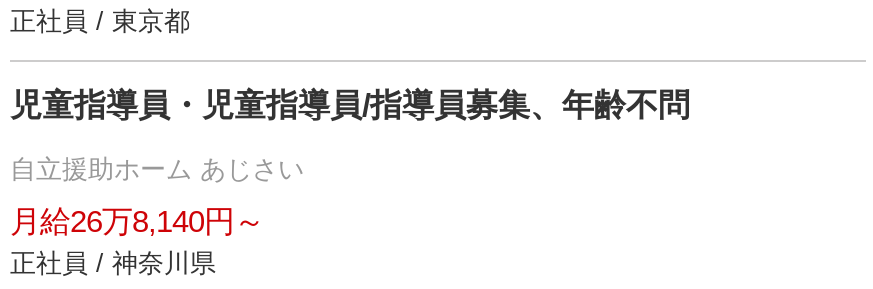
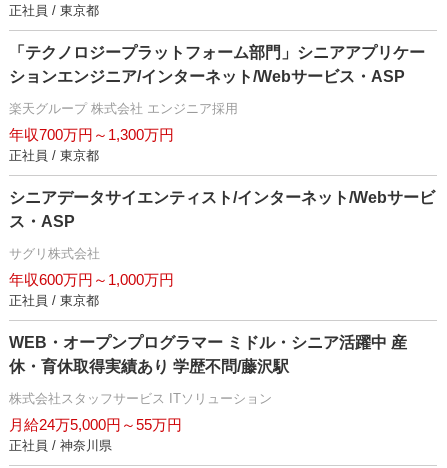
[10,88,690,238] 児童指導員・児童指導員/指導員募集、年齢不問 | 自立援助ホーム あじさい | 月給26万8,140円～ -> [9,44,435,433] 「テクノロジープラットフォーム部門」シニアアプリケー | ションエンジニア/インターネット/Webサービス・ASP | 楽天グループ 株式会社 エンジニア採用 | 年収700万円～1,300万円 | 正社員 / 東京都 | シニアデータサイエンティスト/インターネット/Webサービ | ス・ASP | サグリ株式会社 | 年収600万円～1,000万円 | 正社員 / 東京都 | WEB・オープンプログラマー ミドル・シニア活躍中 産 | 休・育休取得実績あり 学歴不問/藤沢駅 | 株式会社スタッフサービス ITソリューション | 月給24万5,000円～55万円

